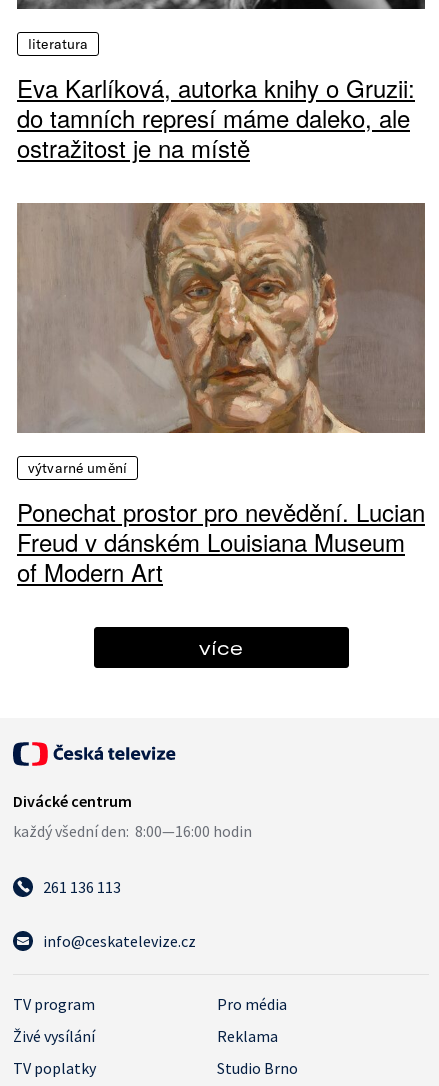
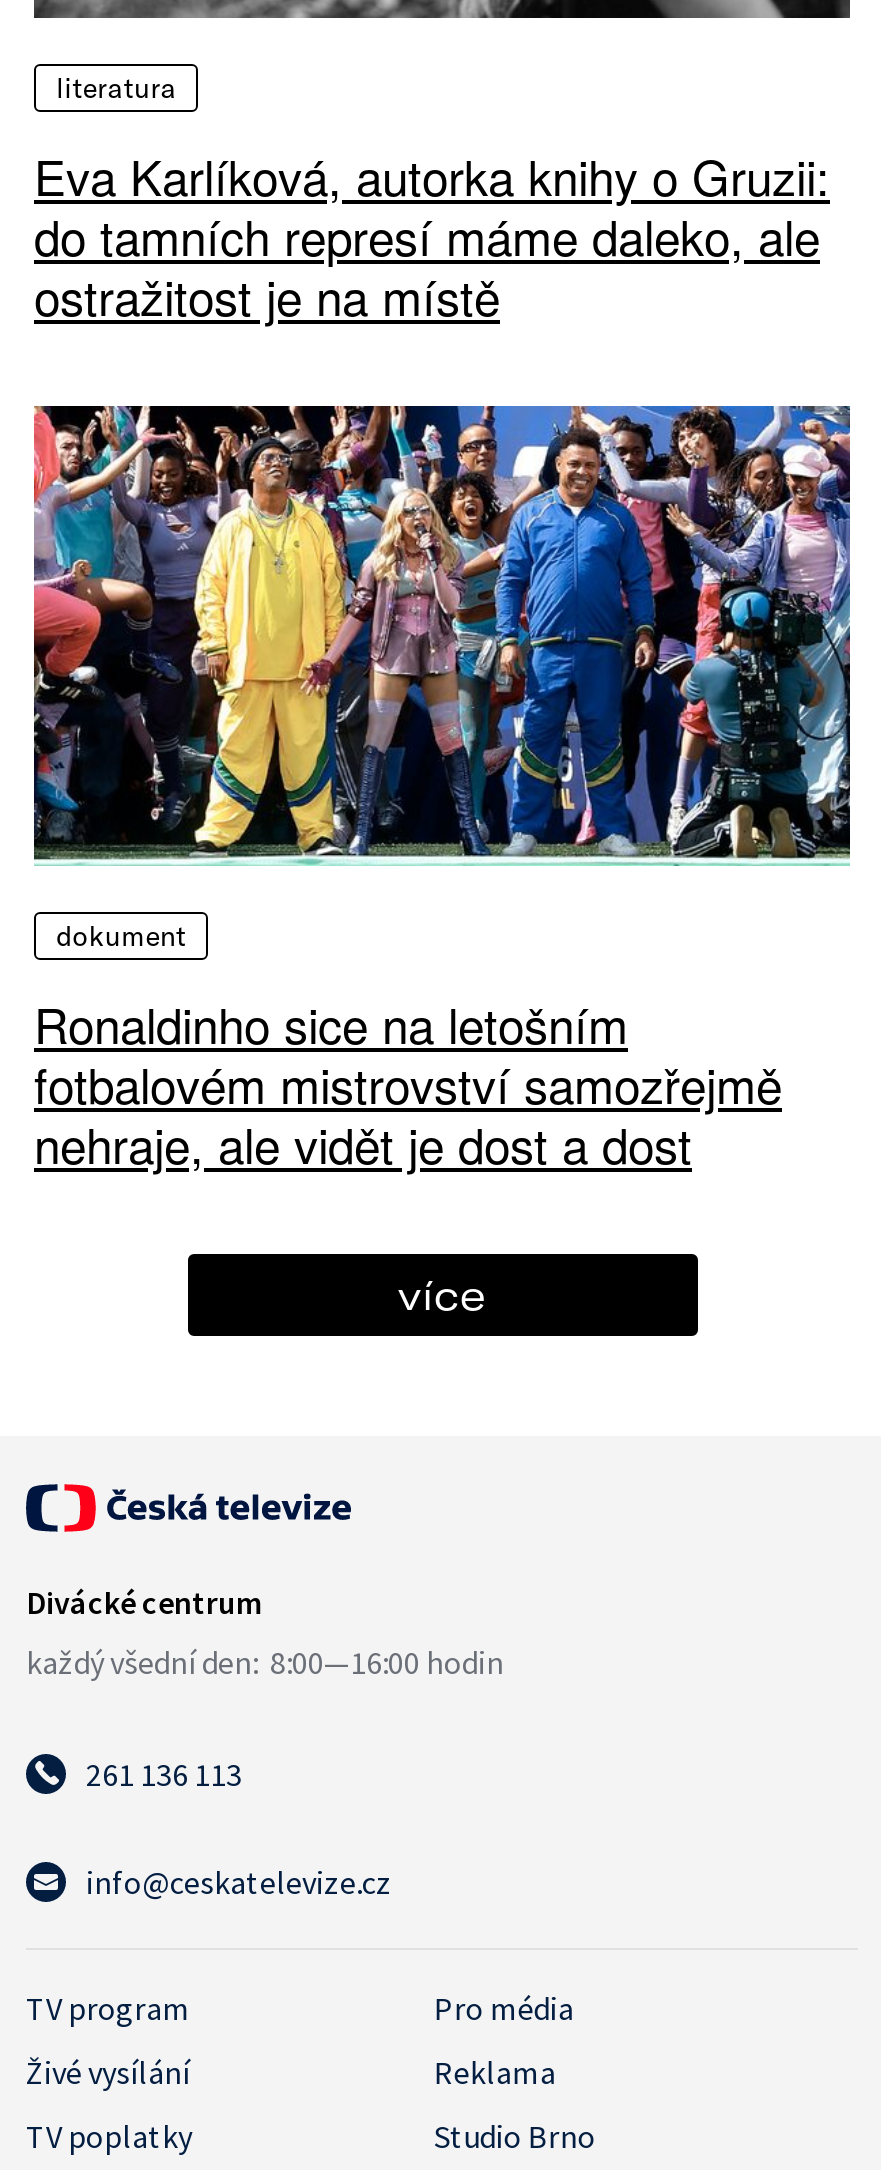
[17,202,426,477] [image] | výtvarné umění -> [32,404,852,955] [image] | dokument
[17,494,425,589] Ponechat prostor pro nevědění. Lucian | Freud v dánském Louisiana Museum | of Modern Art -> [34,989,782,1179] Ronaldinho sice na letošním | fotbalovém mistrovství samozřejmě | nehraje, ale vidět je dost a dost

